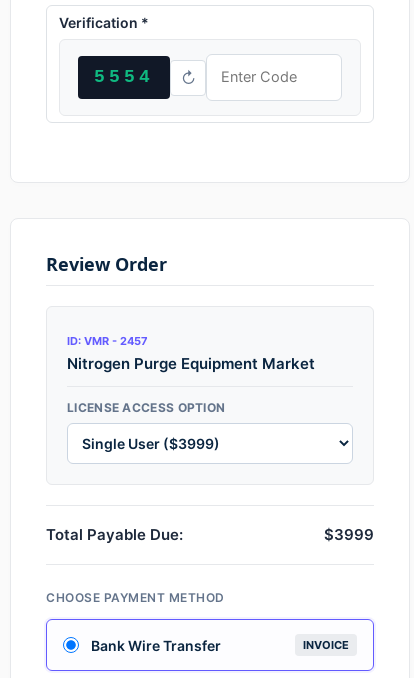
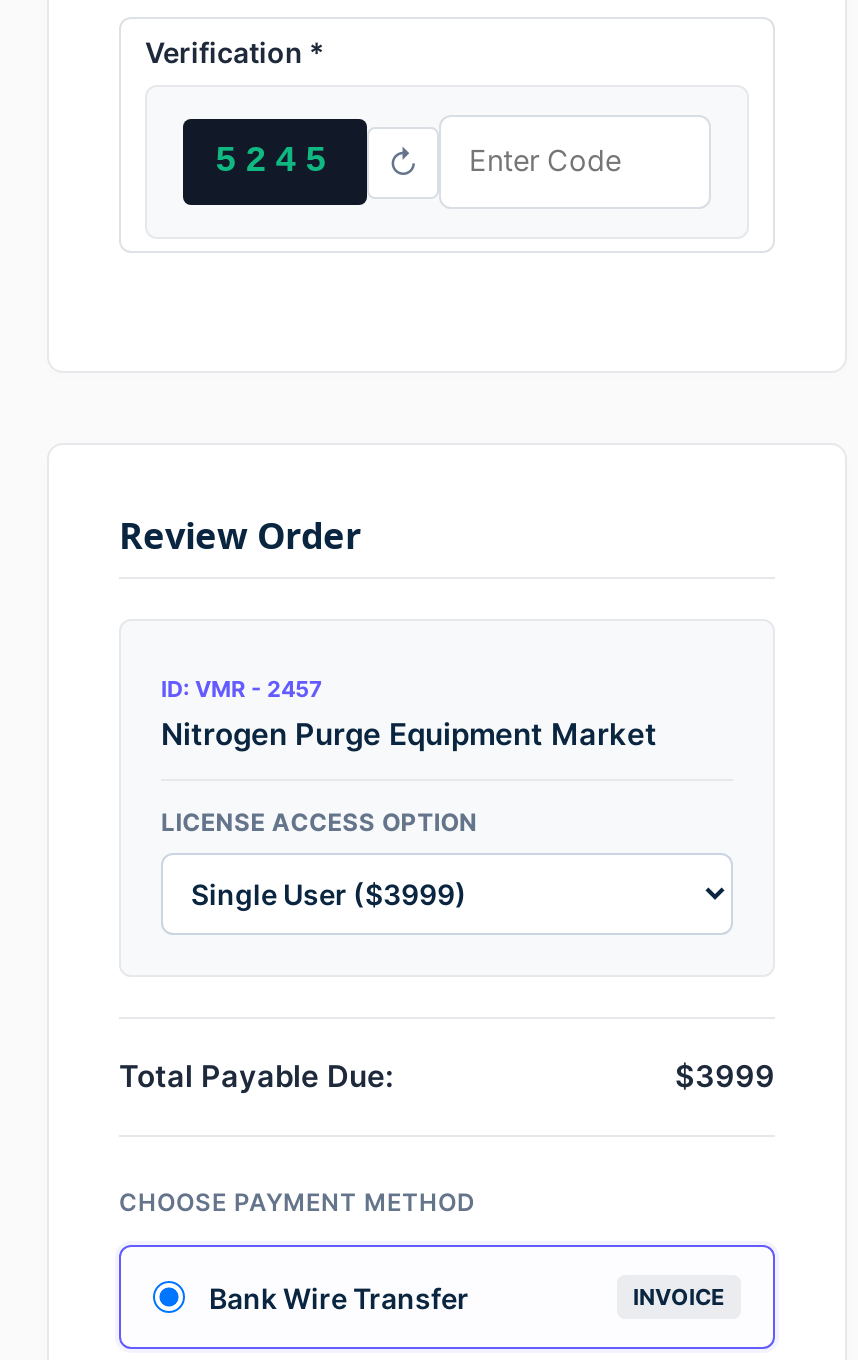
[94,67,154,87] 5554 -> [215,141,335,181] 5245

